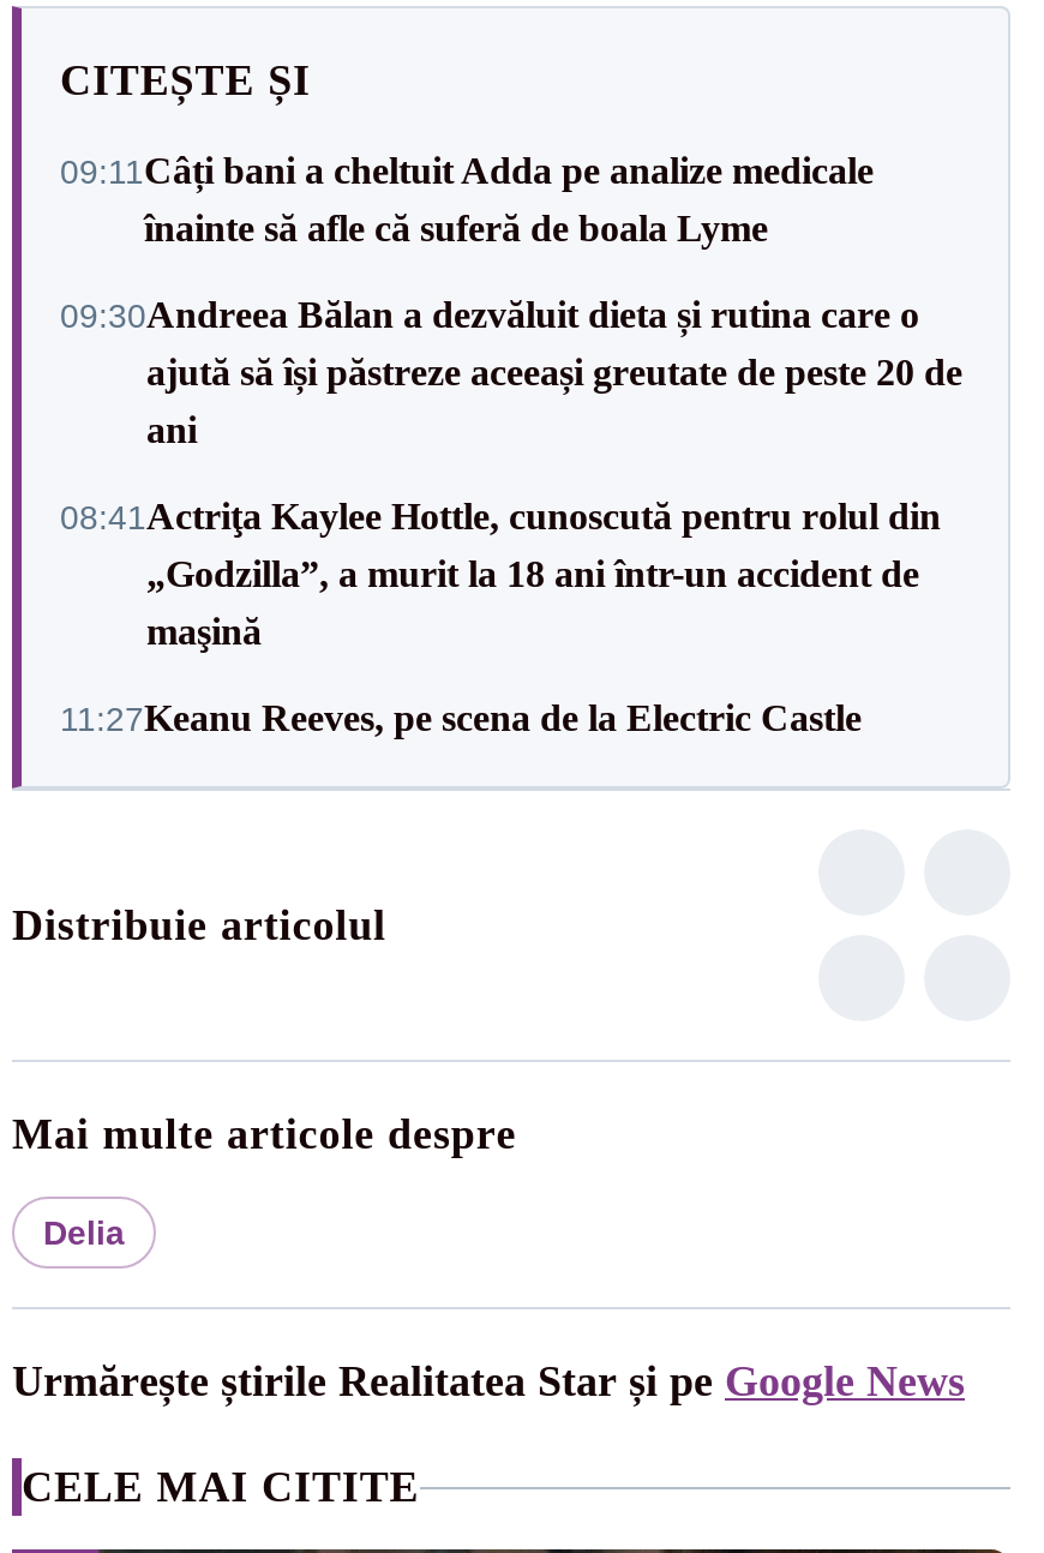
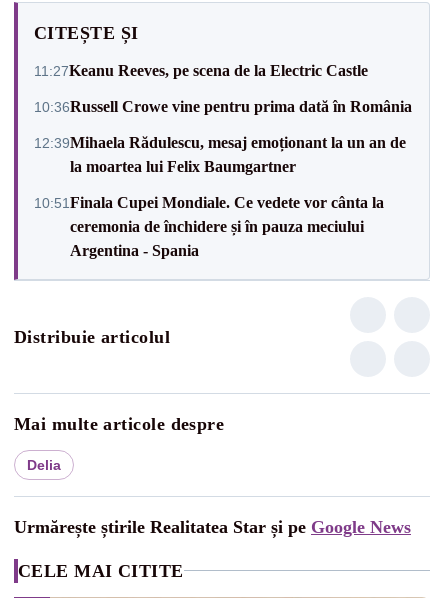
[60,150,962,652] 09:11Câți bani a cheltuit Adda pe analize medicale | înainte să afle că suferă de boala Lyme | 09:30Andreea Bălan a dezvăluit dieta și rutina care o | ajută să își păstreze aceeași greutate de peste 20 de | ani | 08:41Actriţa Kaylee Hottle, cunoscută pentru rolul din | „Godzilla”, a murit la 18 ani într-un accident de | maşină -> none
moved [60,697,862,738] -> [34,61,368,78]: 11:27Keanu Reeves, pe scena de la Electric Castle
none -> [34,97,412,258] 10:36Russell Crowe vine pentru prima dată în România | 12:39Mihaela Rădulescu, mesaj emoționant la un an de | la moartea lui Felix Baumgartner | 10:51 Finala Cupei Mondiale. Ce vedete vor cânta la | ceremonia de închidere și în pauza meciului | Argentina - Spania

